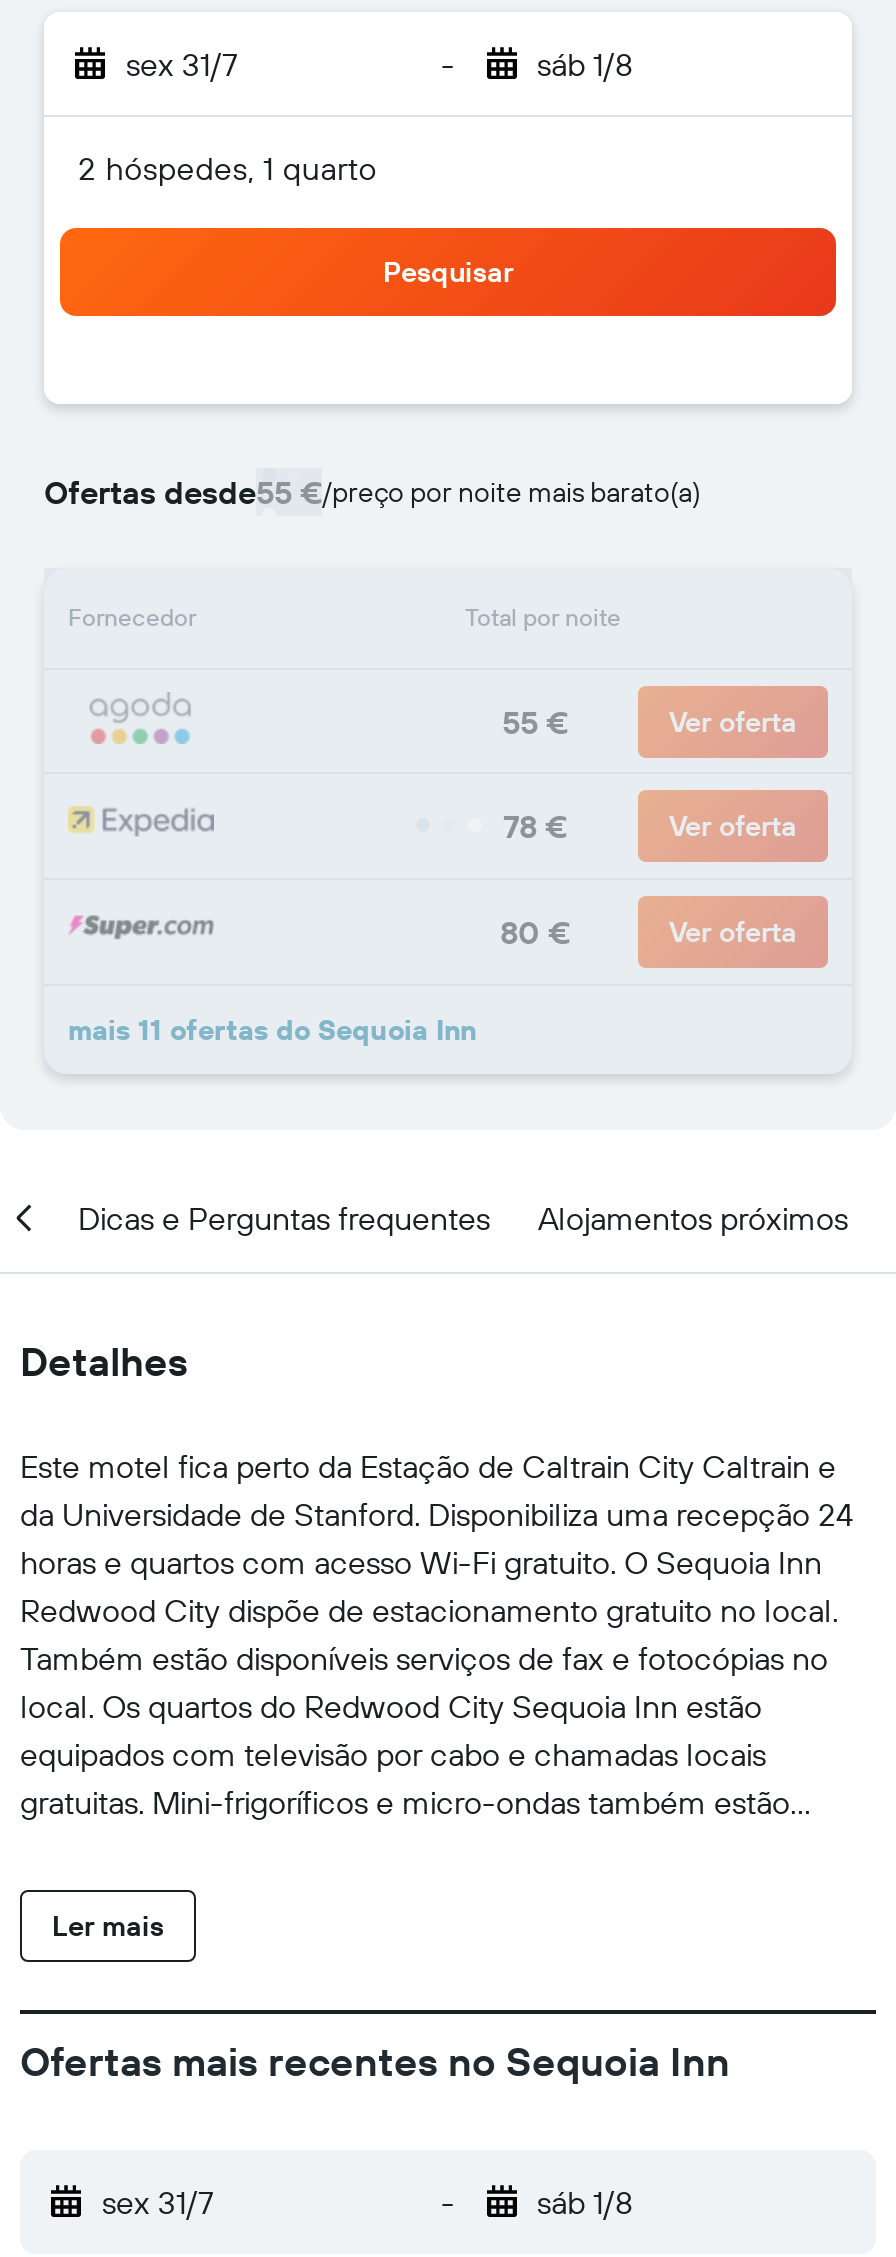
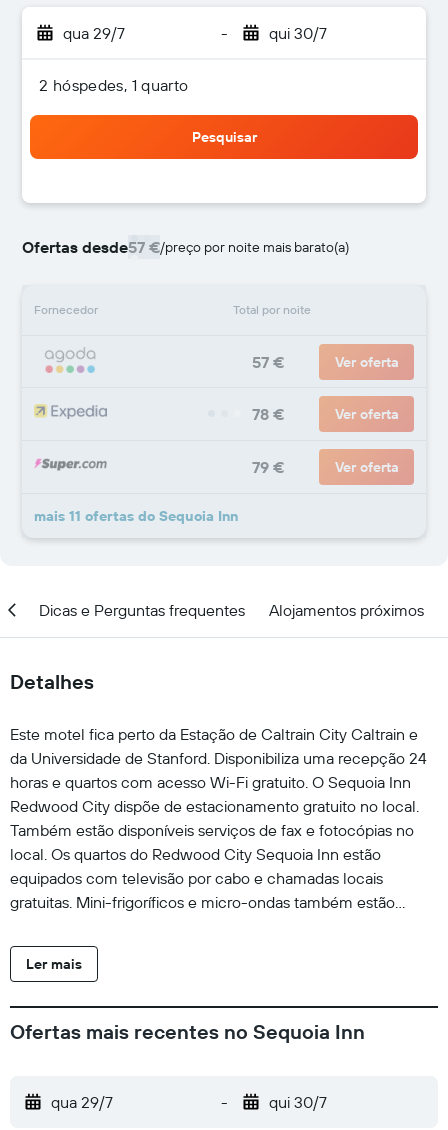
[126,44,238,84] sex 31/7 -> [63,23,125,43] qua 29/7
[537,44,633,84] sáb 1/8 -> [268,23,326,43] qui 30/7
[44,472,700,512] Ofertas desde55 €/preço por noite mais barato(a) -> [22,237,349,257] Ofertas desde57 €/preço por noite mais barato(a)
[502,701,568,741] 55 € -> [251,351,283,371] 57 €
[500,912,570,952] 80 € -> [251,457,283,477] 79 €
[102,2182,214,2222] sex 31/7 -> [51,1092,113,1112] qua 29/7
[537,2182,633,2222] sáb 1/8 -> [268,1092,326,1112] qui 30/7

